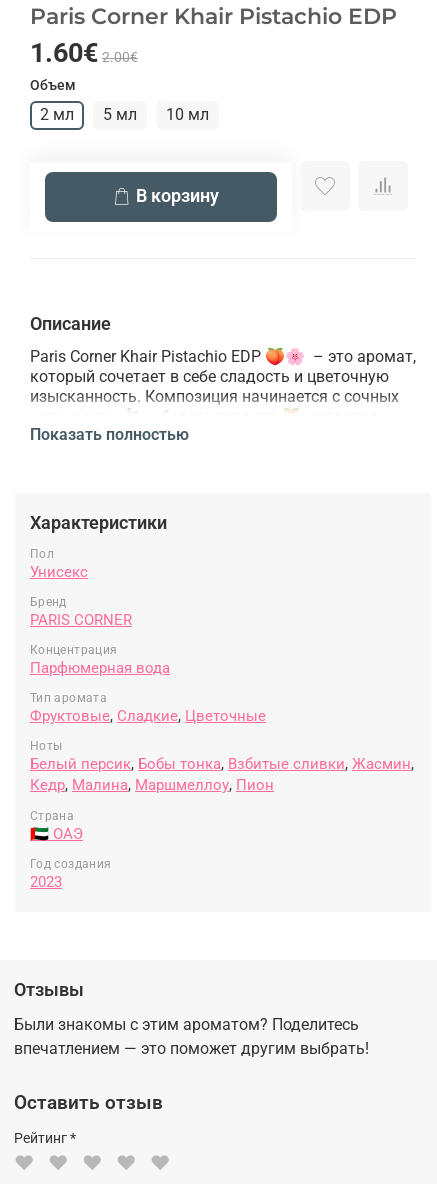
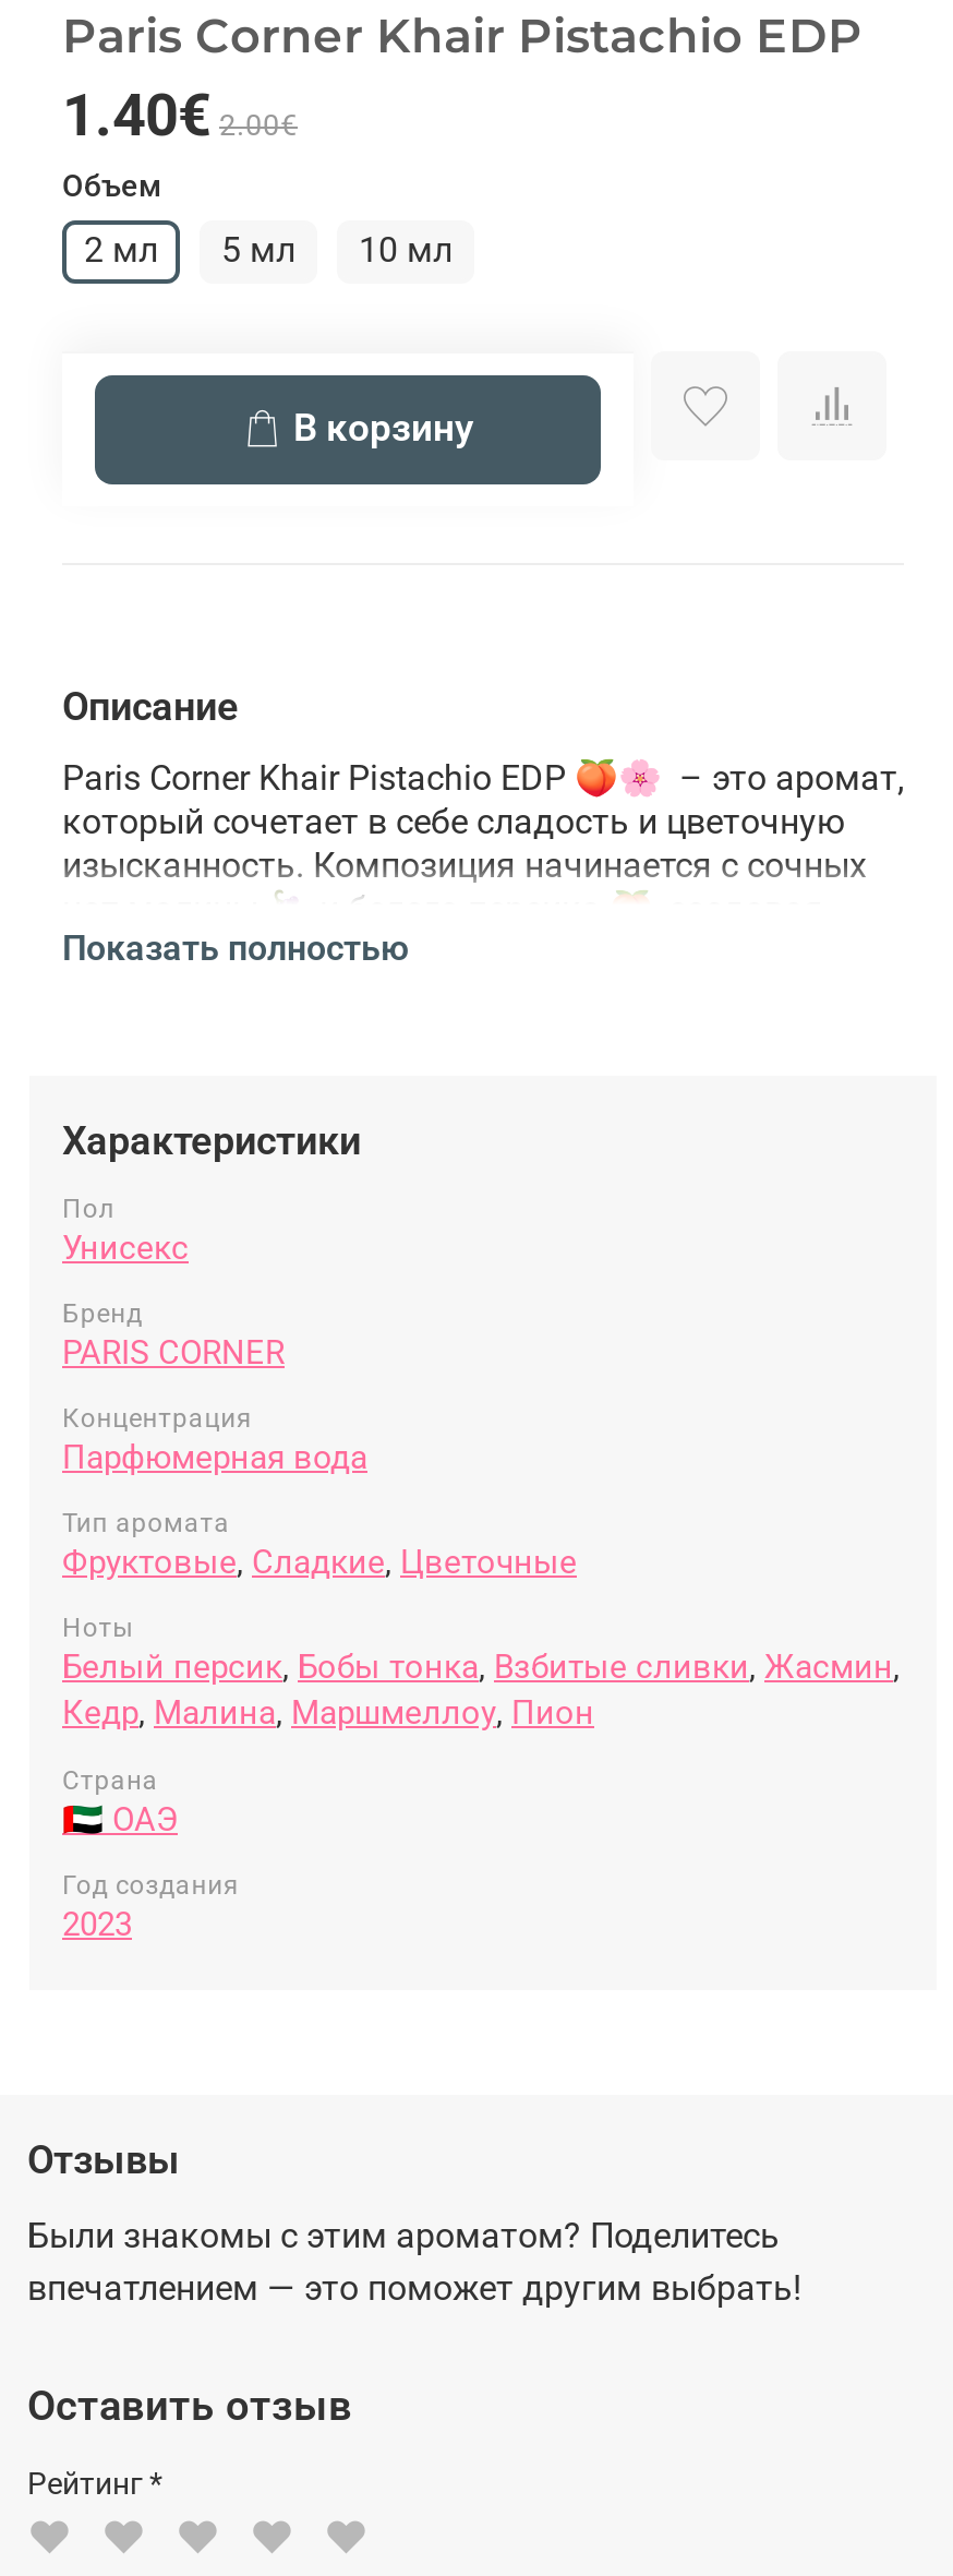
[30,37,138,69] 1.60€ 2.00€ -> [62,80,298,150] 1.40€ 2.00€

